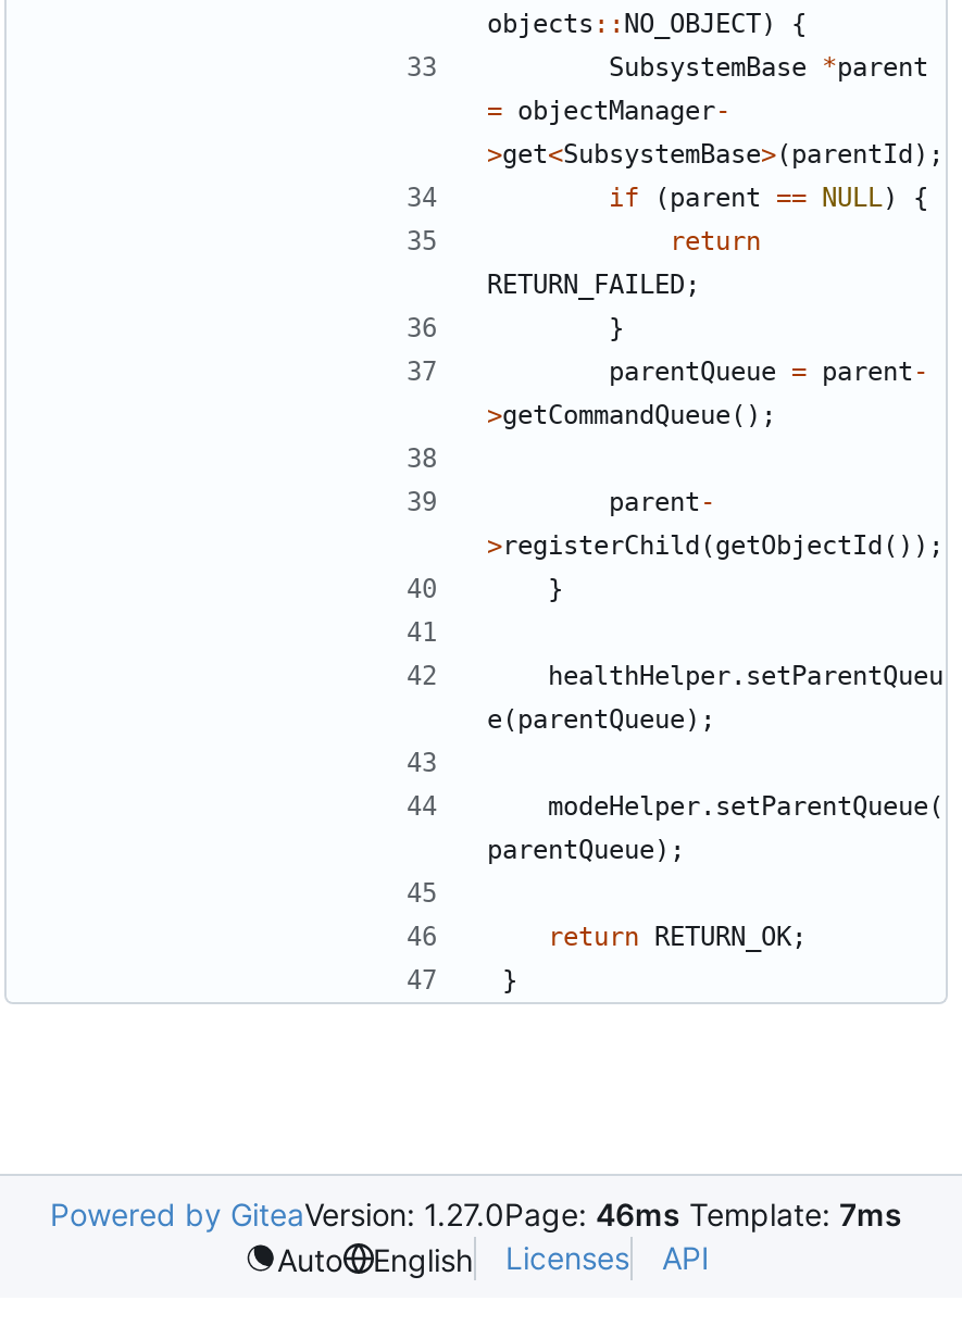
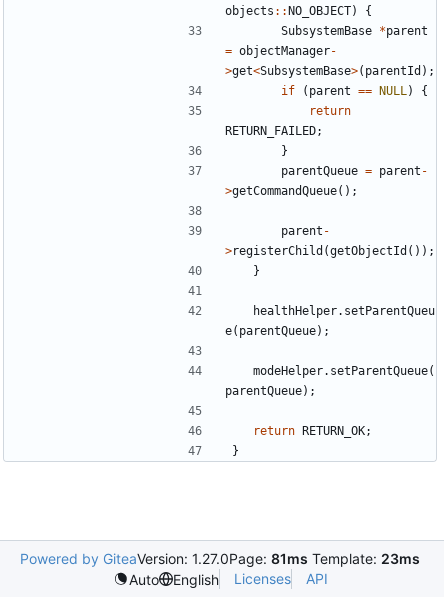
[50,1196,902,1232] Powered by GiteaVersion: 1.27.0Page: 46ms Template: 7ms -> [20,550,420,567] Powered by GiteaVersion: 1.27.0Page: 81ms Template: 23ms

